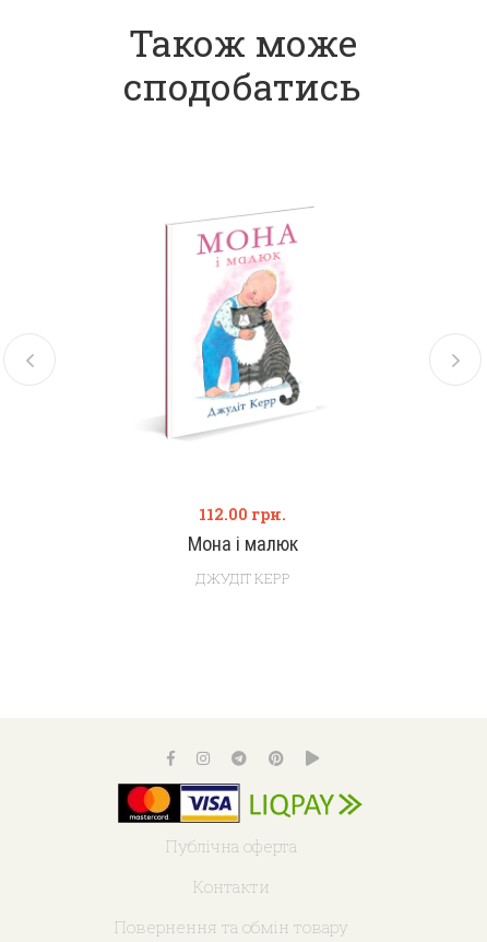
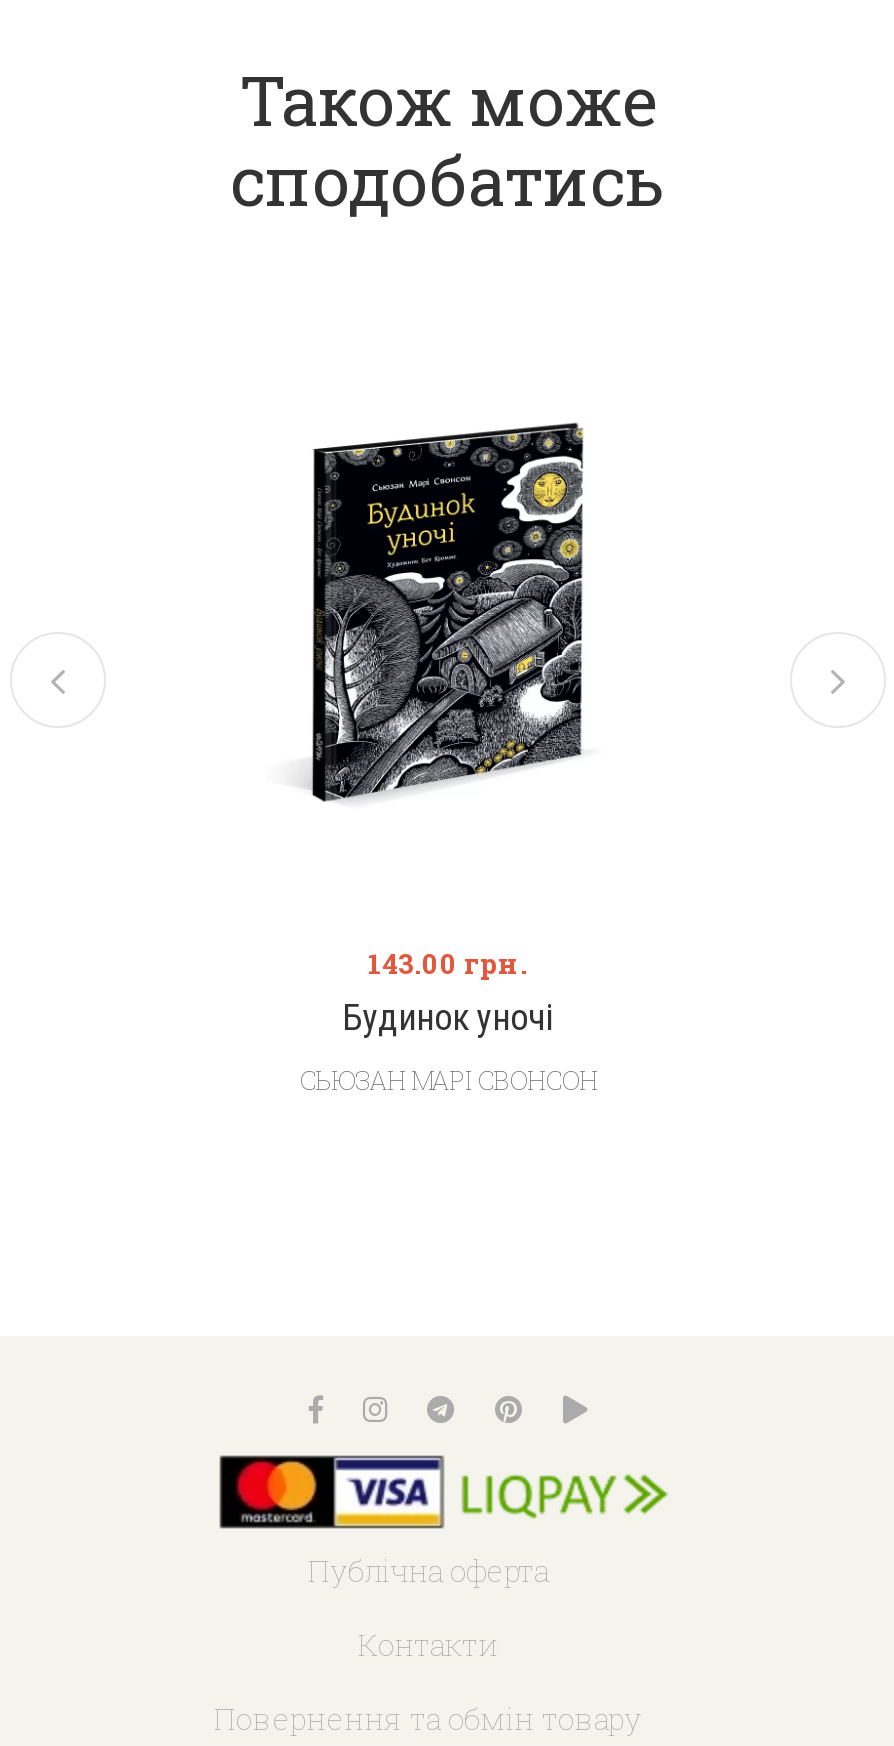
[155,207,317,439] [image] -> [296,422,586,820] [image]
[199,503,286,524] 112.00 грн. -> [368,943,528,981] 143.00 грн.
[187,532,298,555] Мона і малюк -> [342,995,554,1037] Будинок уночі
[195,568,290,588] ДЖУДІТ КЕРР -> [299,1061,597,1097] СЬЮЗАН МАРІ СВОНСОН

